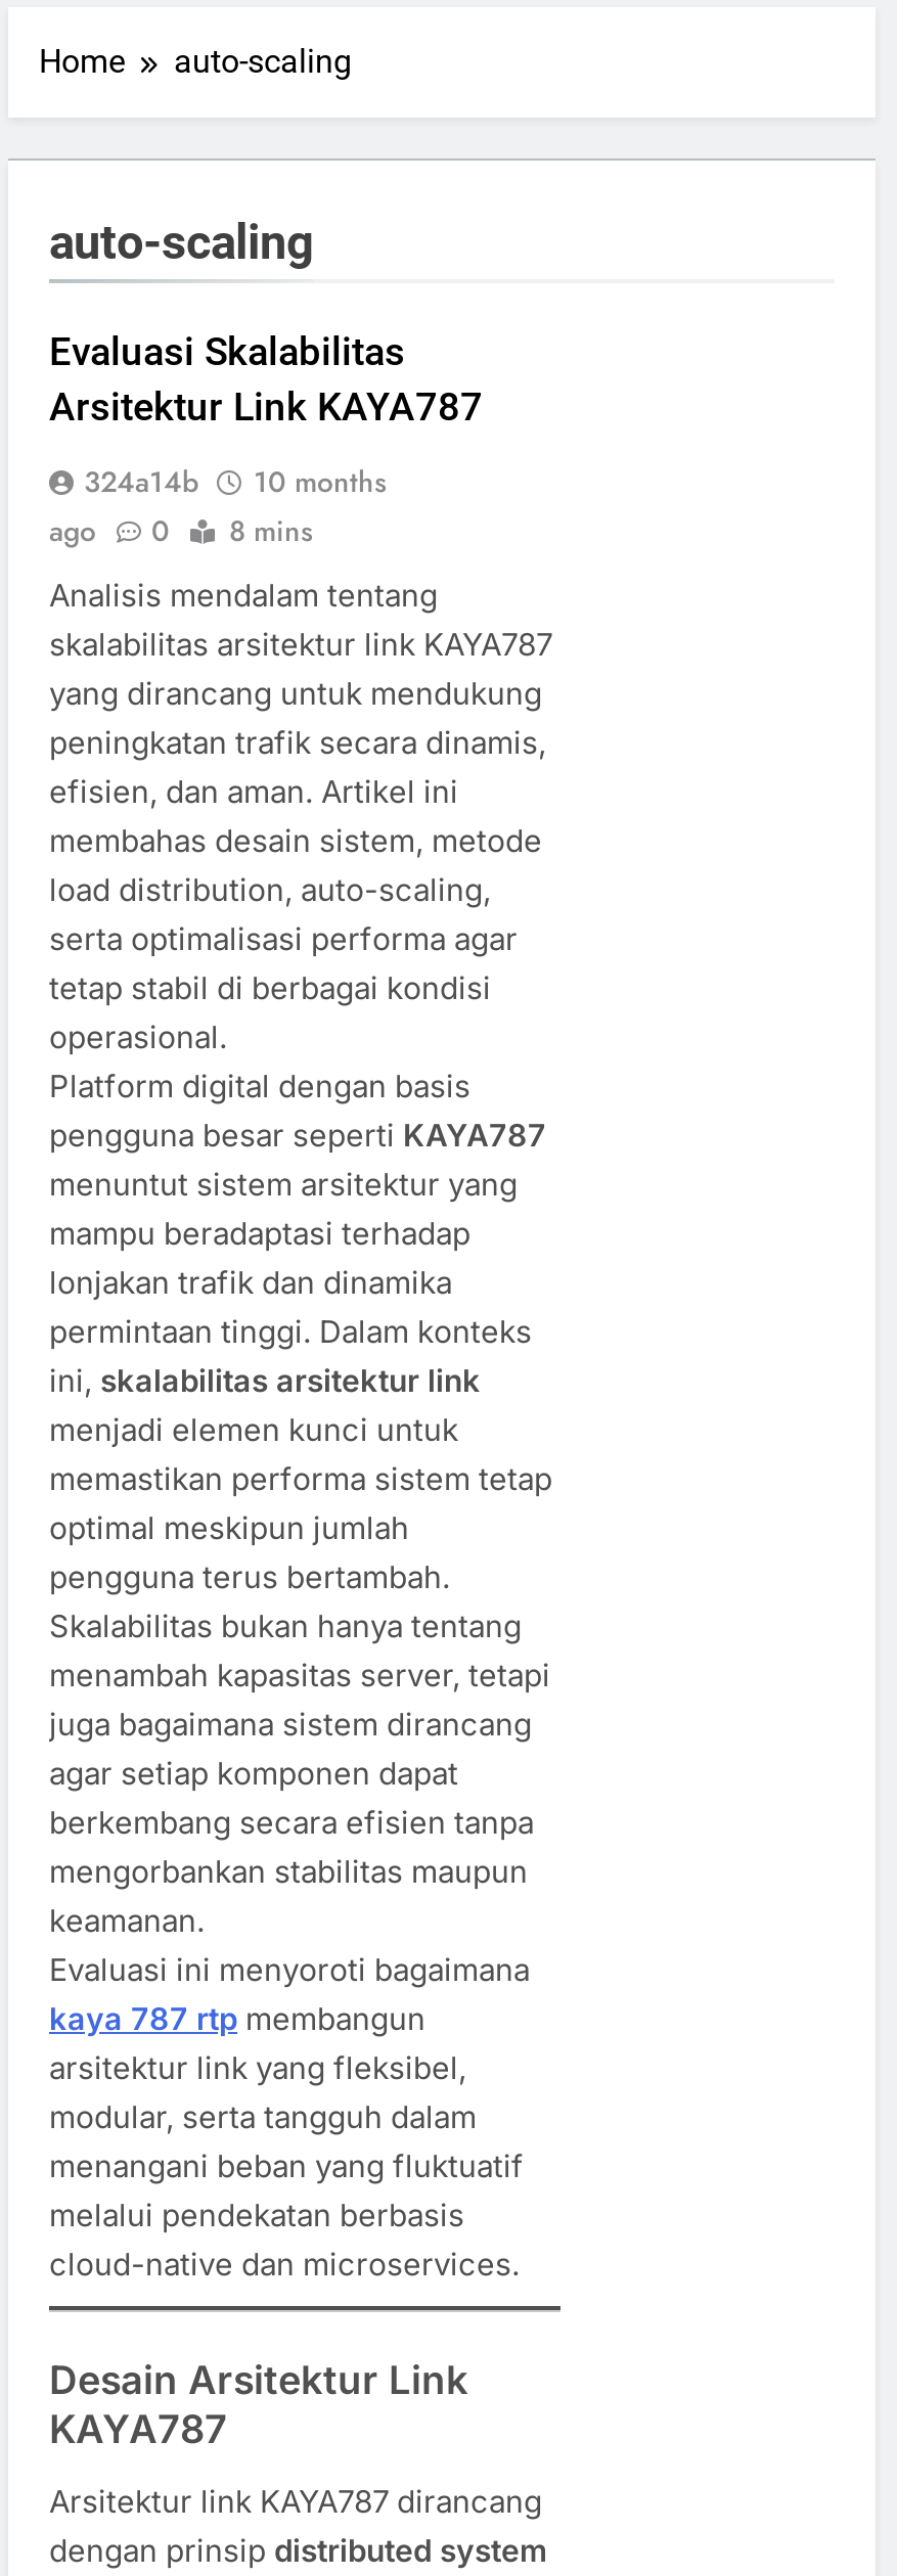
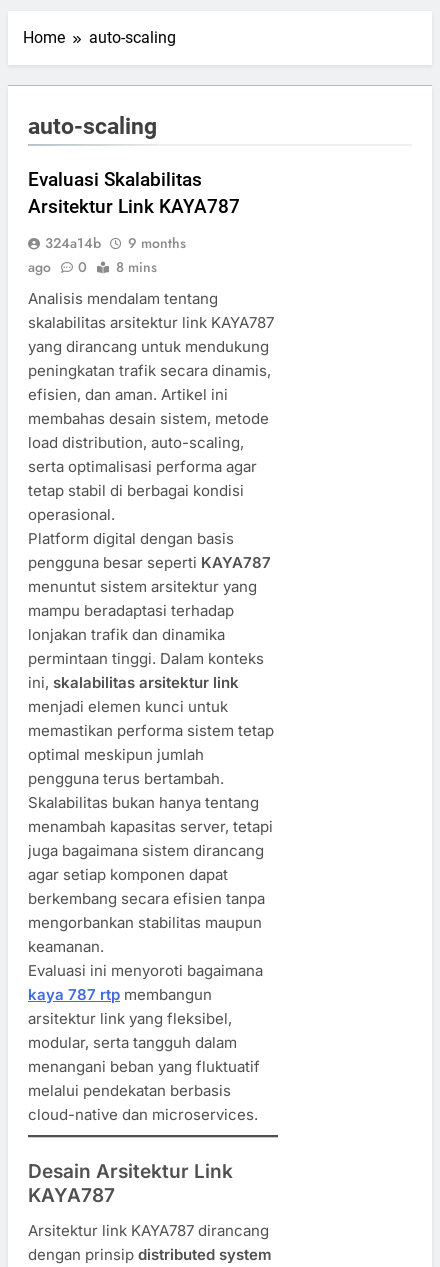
[84,462,387,503] 324a14b 10 months -> [45,233,186,253] 324a14b 9 months

